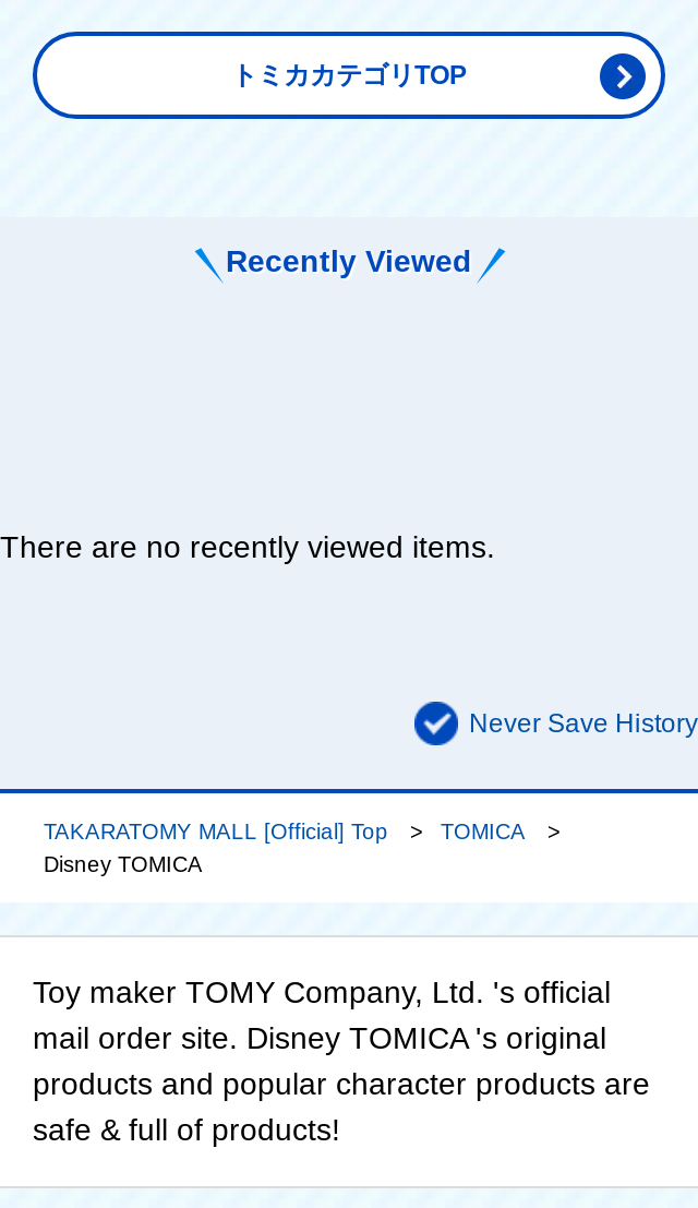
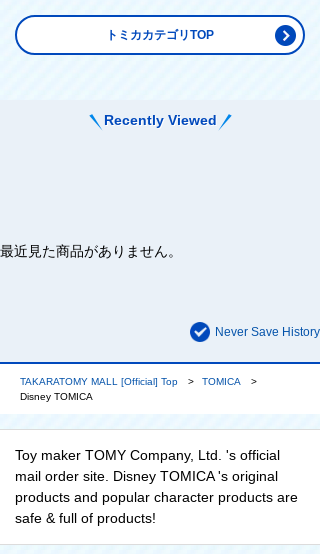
[0,529,495,564] There are no recently viewed items. -> [0,243,182,259] 最近見た商品がありません。

